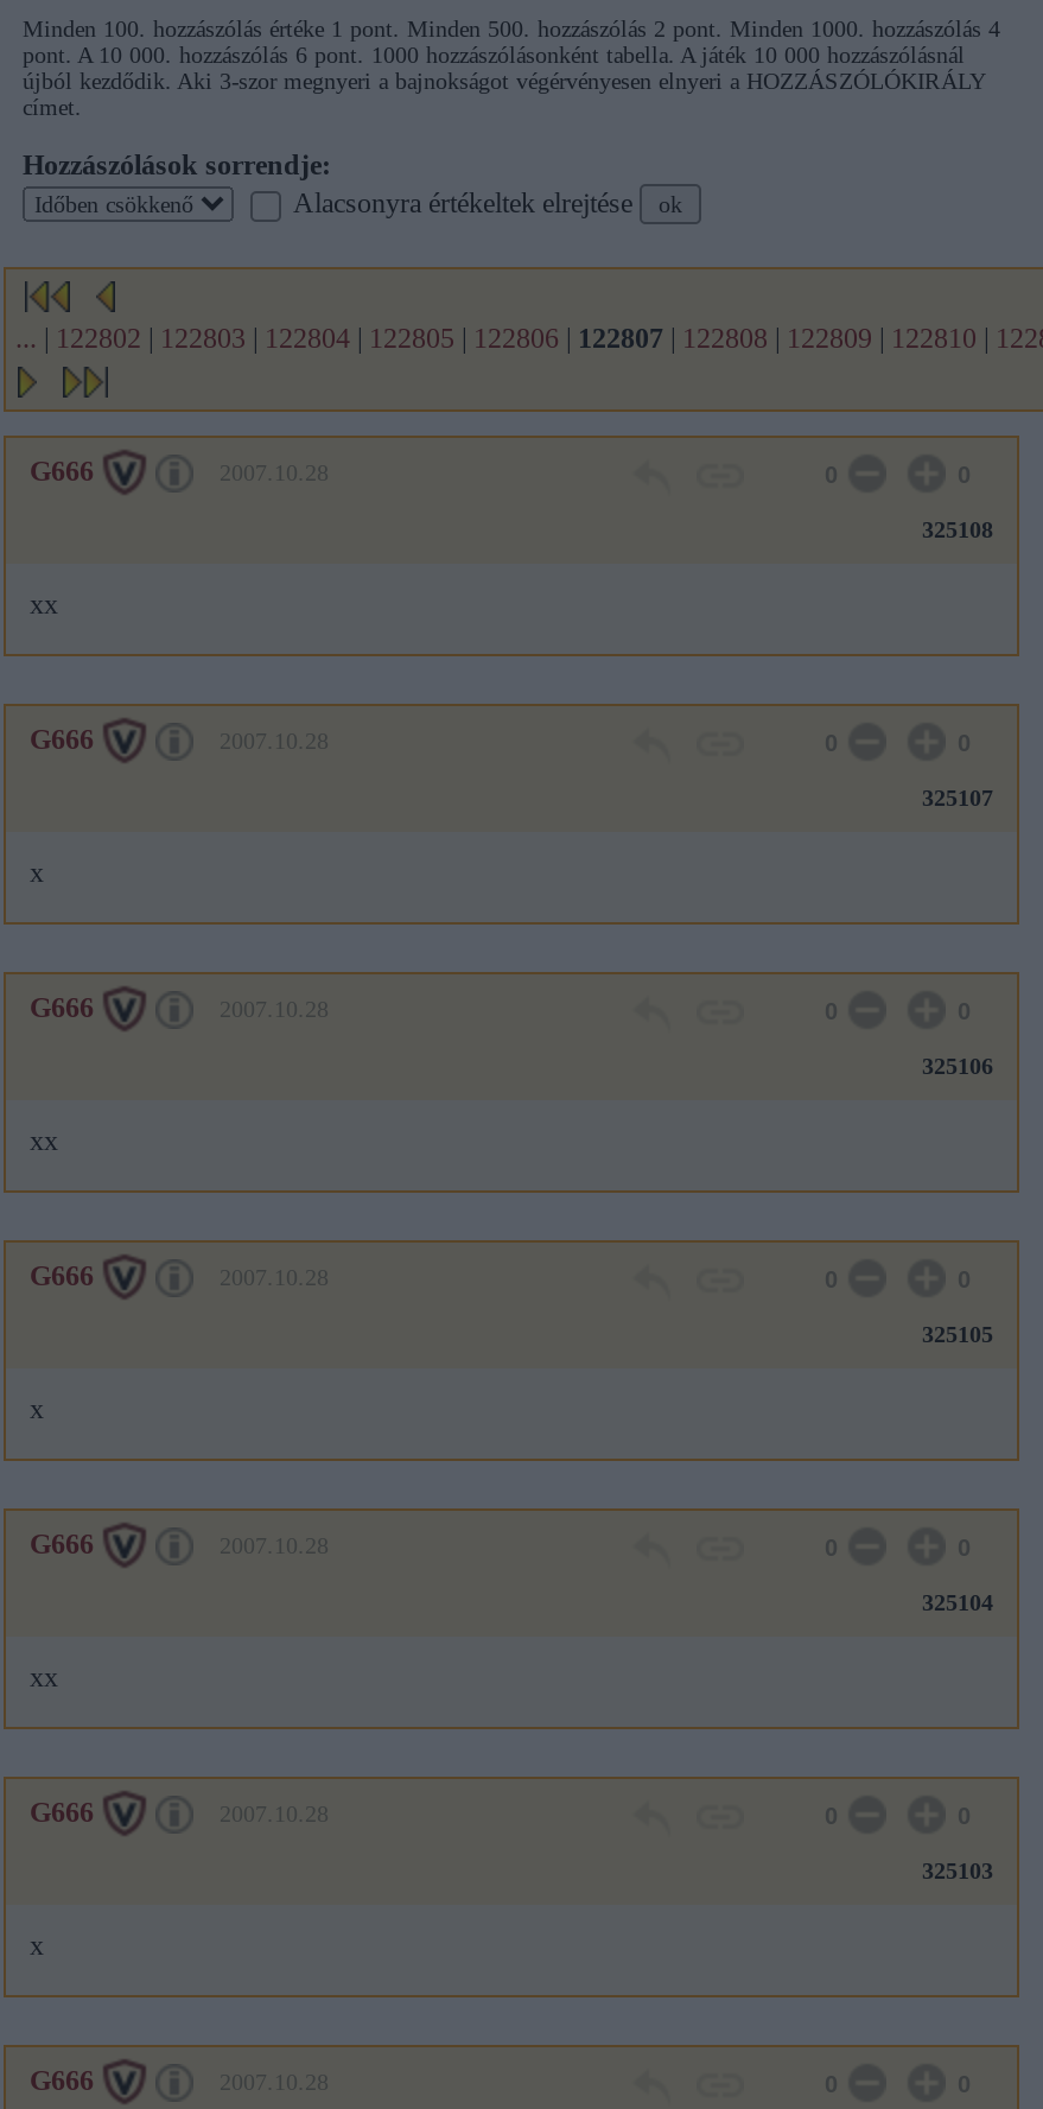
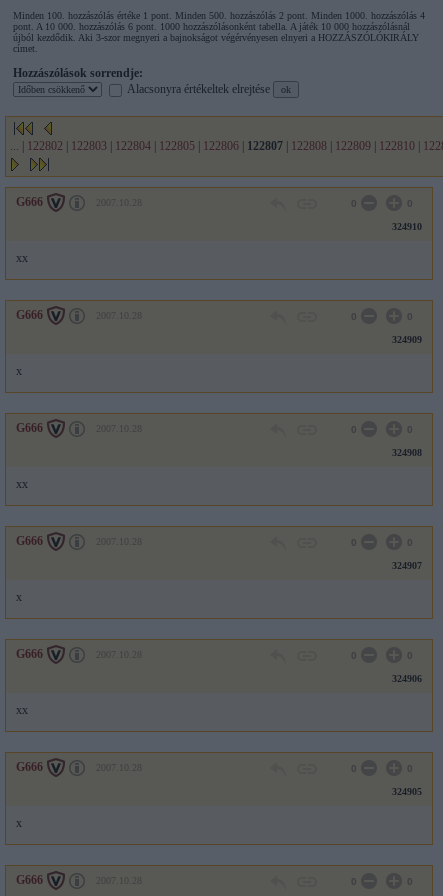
[922,516,993,542] 325108 -> [392,221,422,232] 324910
[922,784,993,811] 325107 -> [392,334,422,345] 324909
[922,1053,993,1079] 325106 -> [392,447,422,458] 324908
[922,1321,993,1347] 325105 -> [392,560,422,571] 324907
[922,1589,993,1615] 325104 -> [392,673,422,684] 324906
[922,1857,993,1884] 325103 -> [392,786,422,797] 324905

